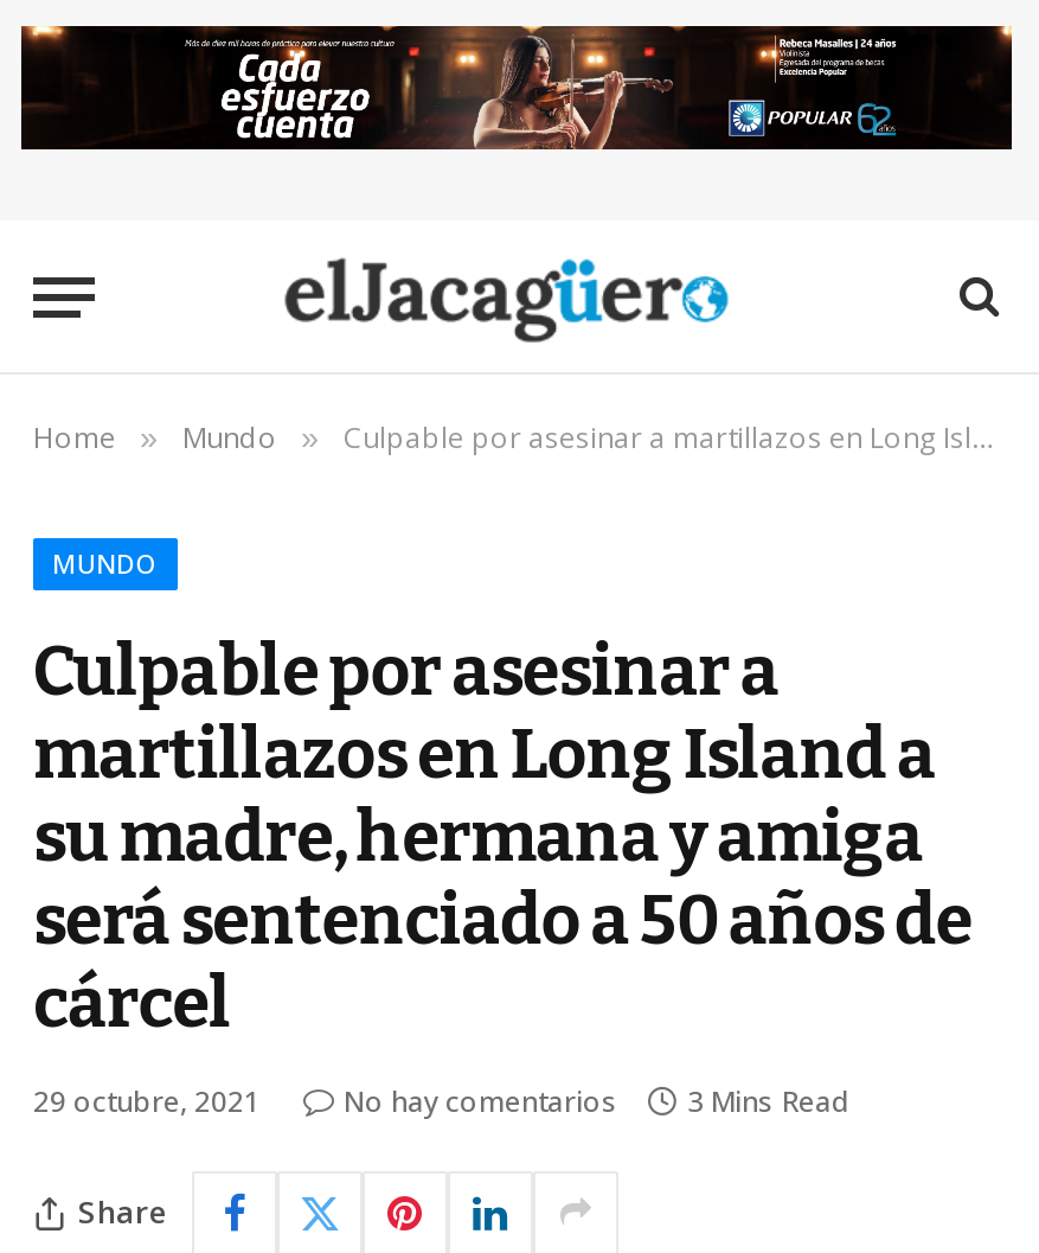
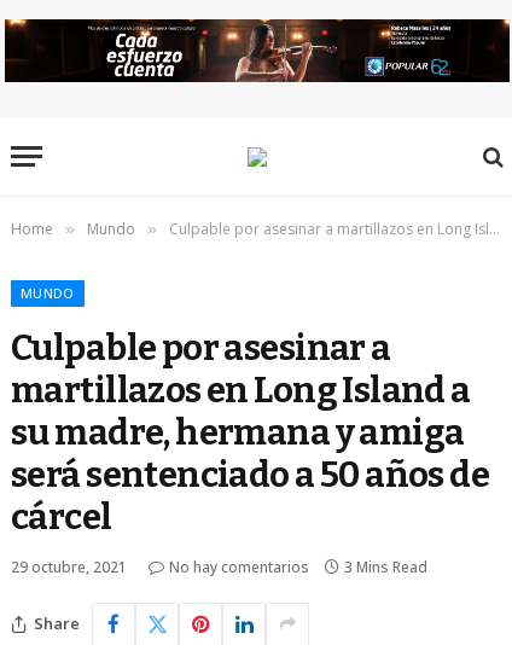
[282,256,730,344] [image] -> none

